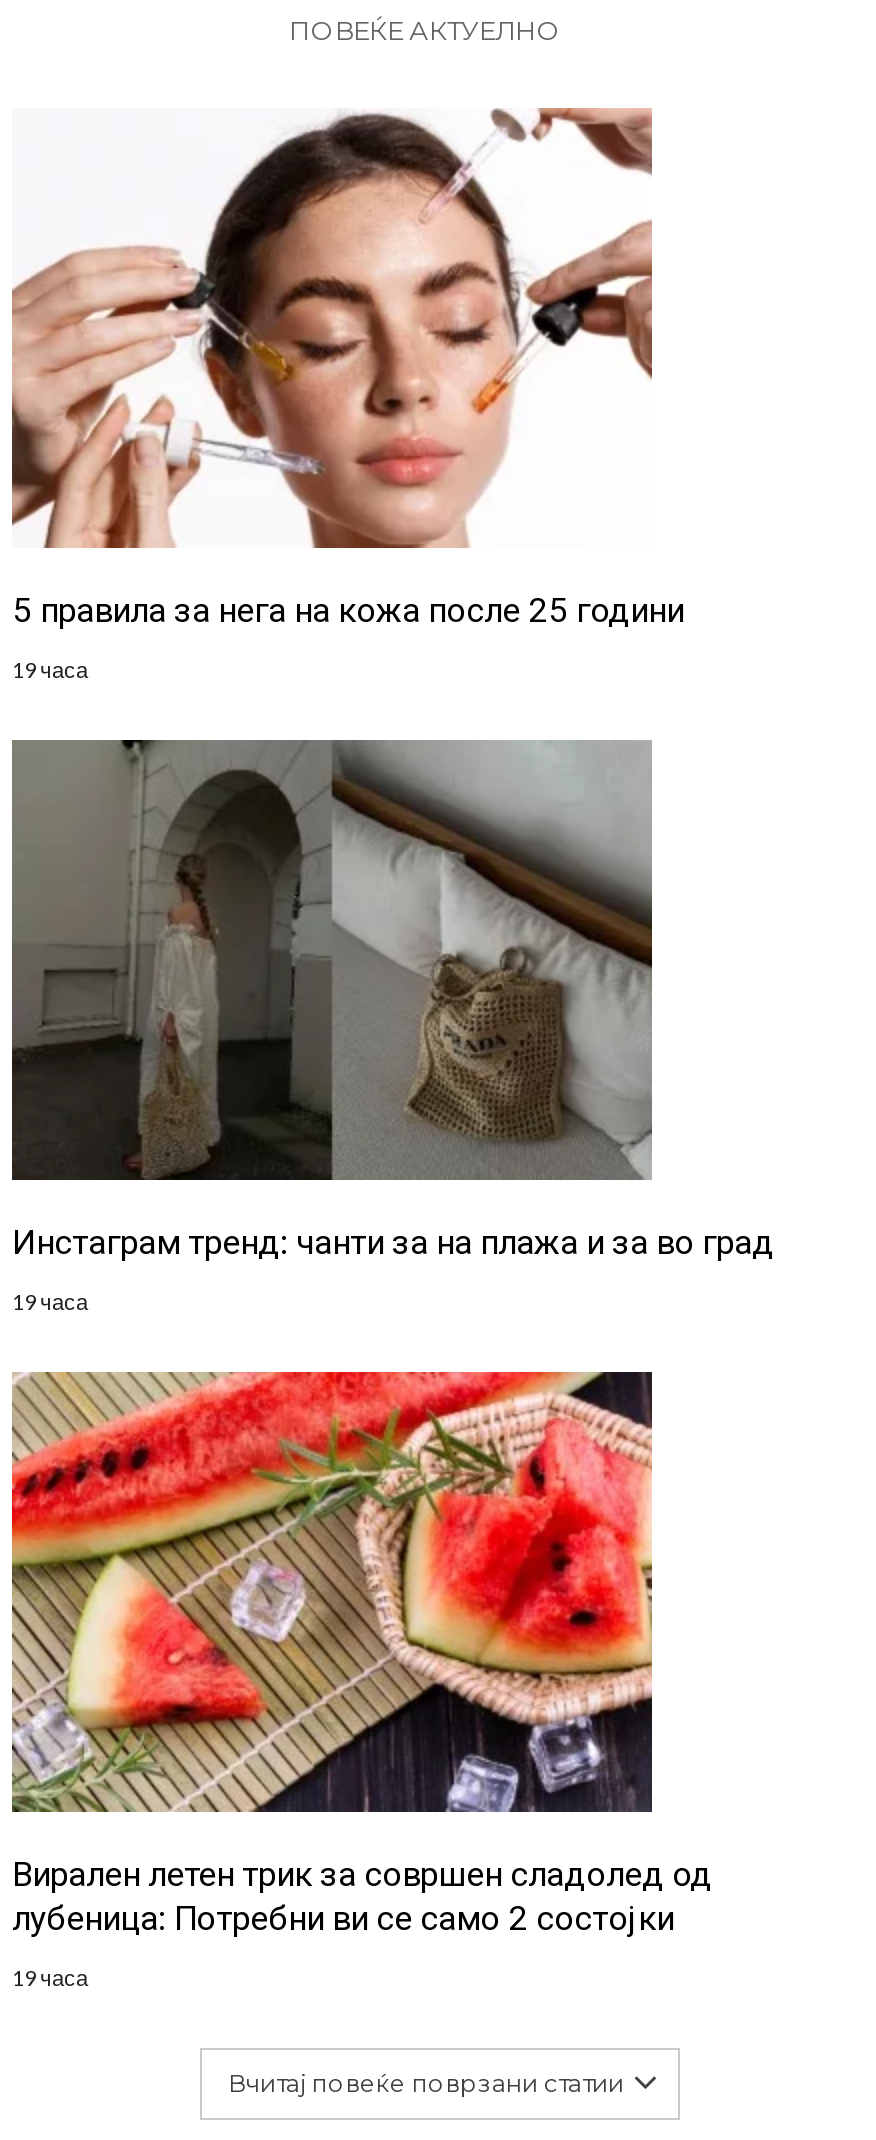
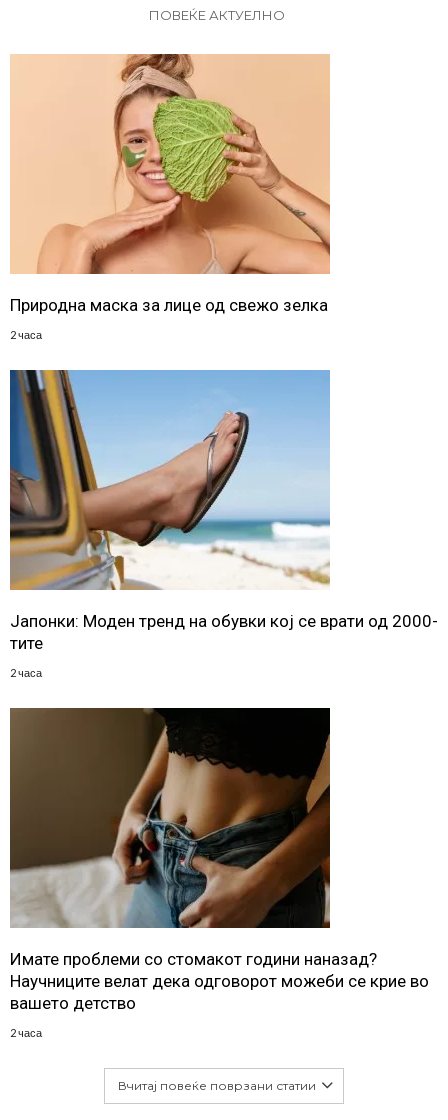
[10,108,652,488] [image] -> [10,53,331,275] [image]
[12,590,684,630] 5 правила за нега на кожа после 25 години -> [10,295,328,315] Природна маска за лице од свежо зелка
[12,656,88,682] 19 часа -> [10,328,42,341] 2 часа
[10,738,654,1120] [image] -> [9,369,330,591] [image]
[12,1222,774,1262] Инстаграм тренд: чанти за на плажа и за во град -> [10,611,438,653] Јапонки: Моден тренд на обувки кој се врати од 2000- | тите
[12,1288,88,1314] 19 часа -> [10,666,42,679] 2 часа
[10,1370,712,1938] [image] | Вирален летен трик за совршен сладолед од | лубеница: Потребни ви се само 2 состојки -> [10,707,429,1013] [image] | Имате проблеми со стомакот години наназад? | Научниците велат дека одговорот можеби се крие во | вашето детство
[12,1964,88,1990] 19 часа -> [10,1026,42,1039] 2 часа

